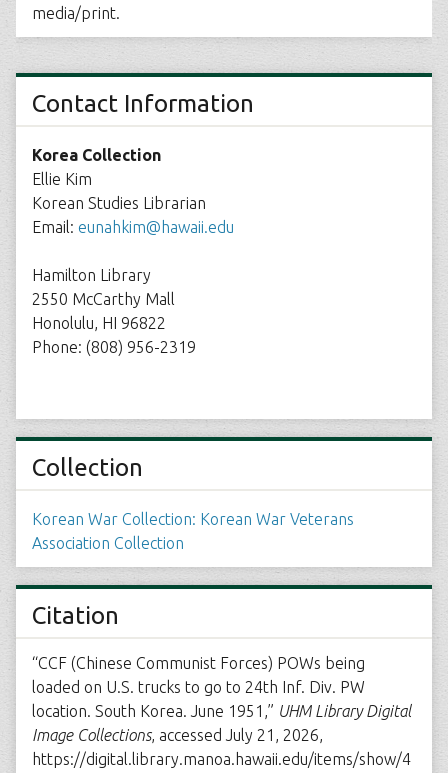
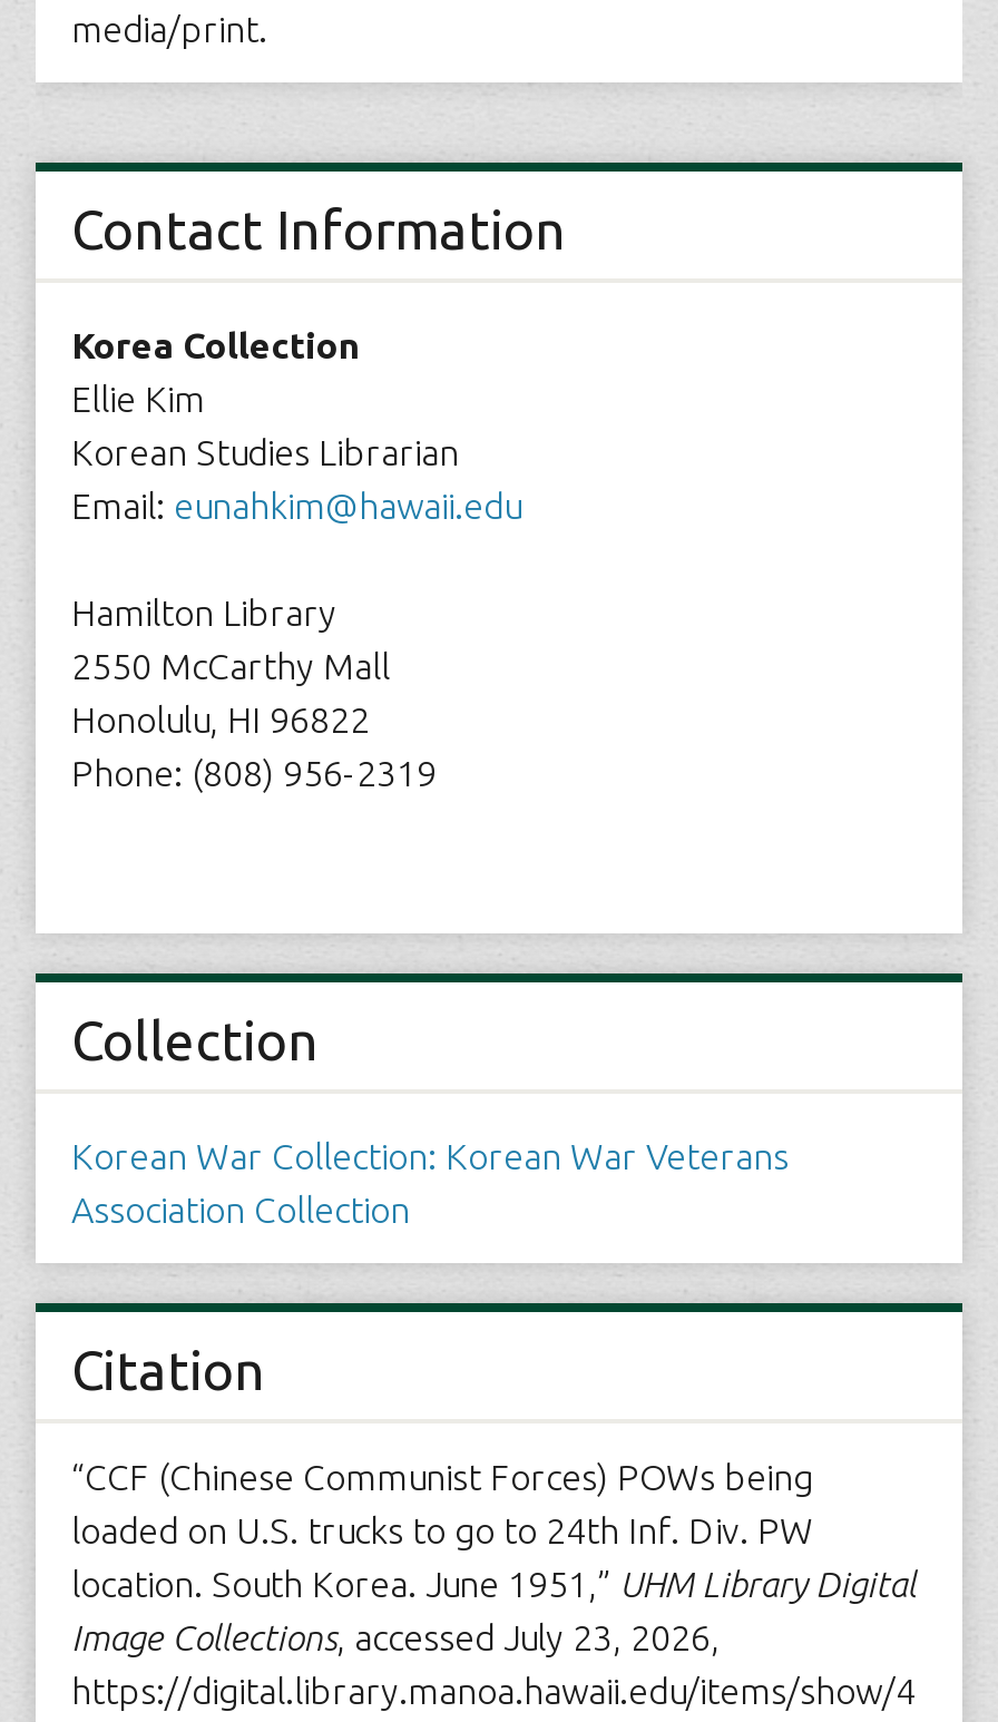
[32,726,323,744] Image Collections, accessed July 21, 2026, -> [71,1617,720,1657] Image Collections, accessed July 23, 2026,

